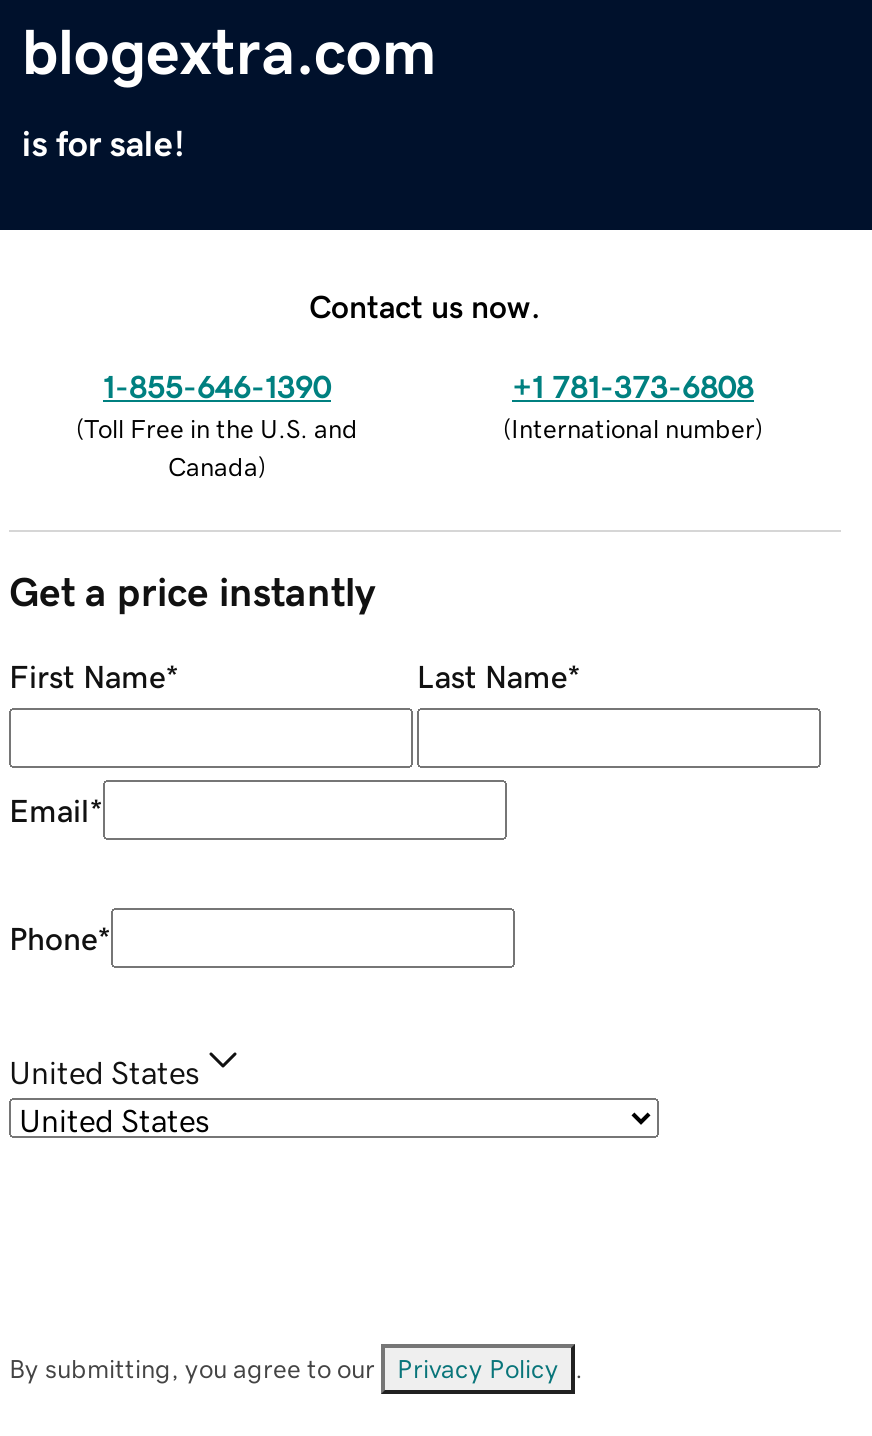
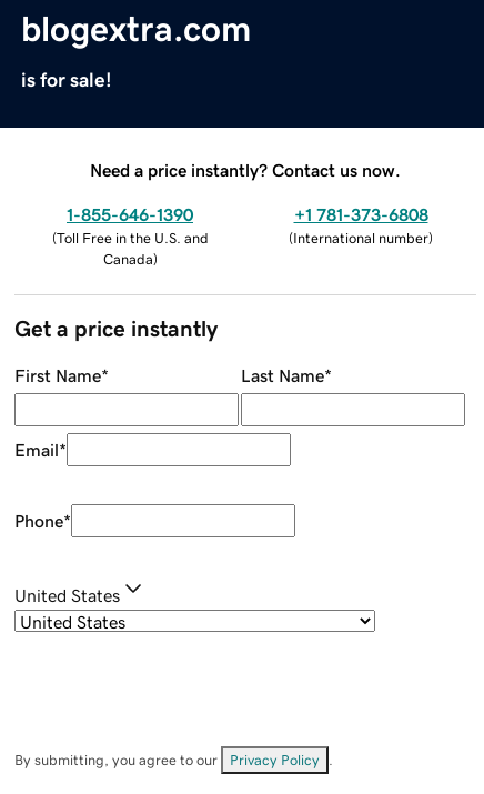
[309,289,541,321] Contact us now. -> [90,161,401,178] Need a price instantly? Contact us now.

